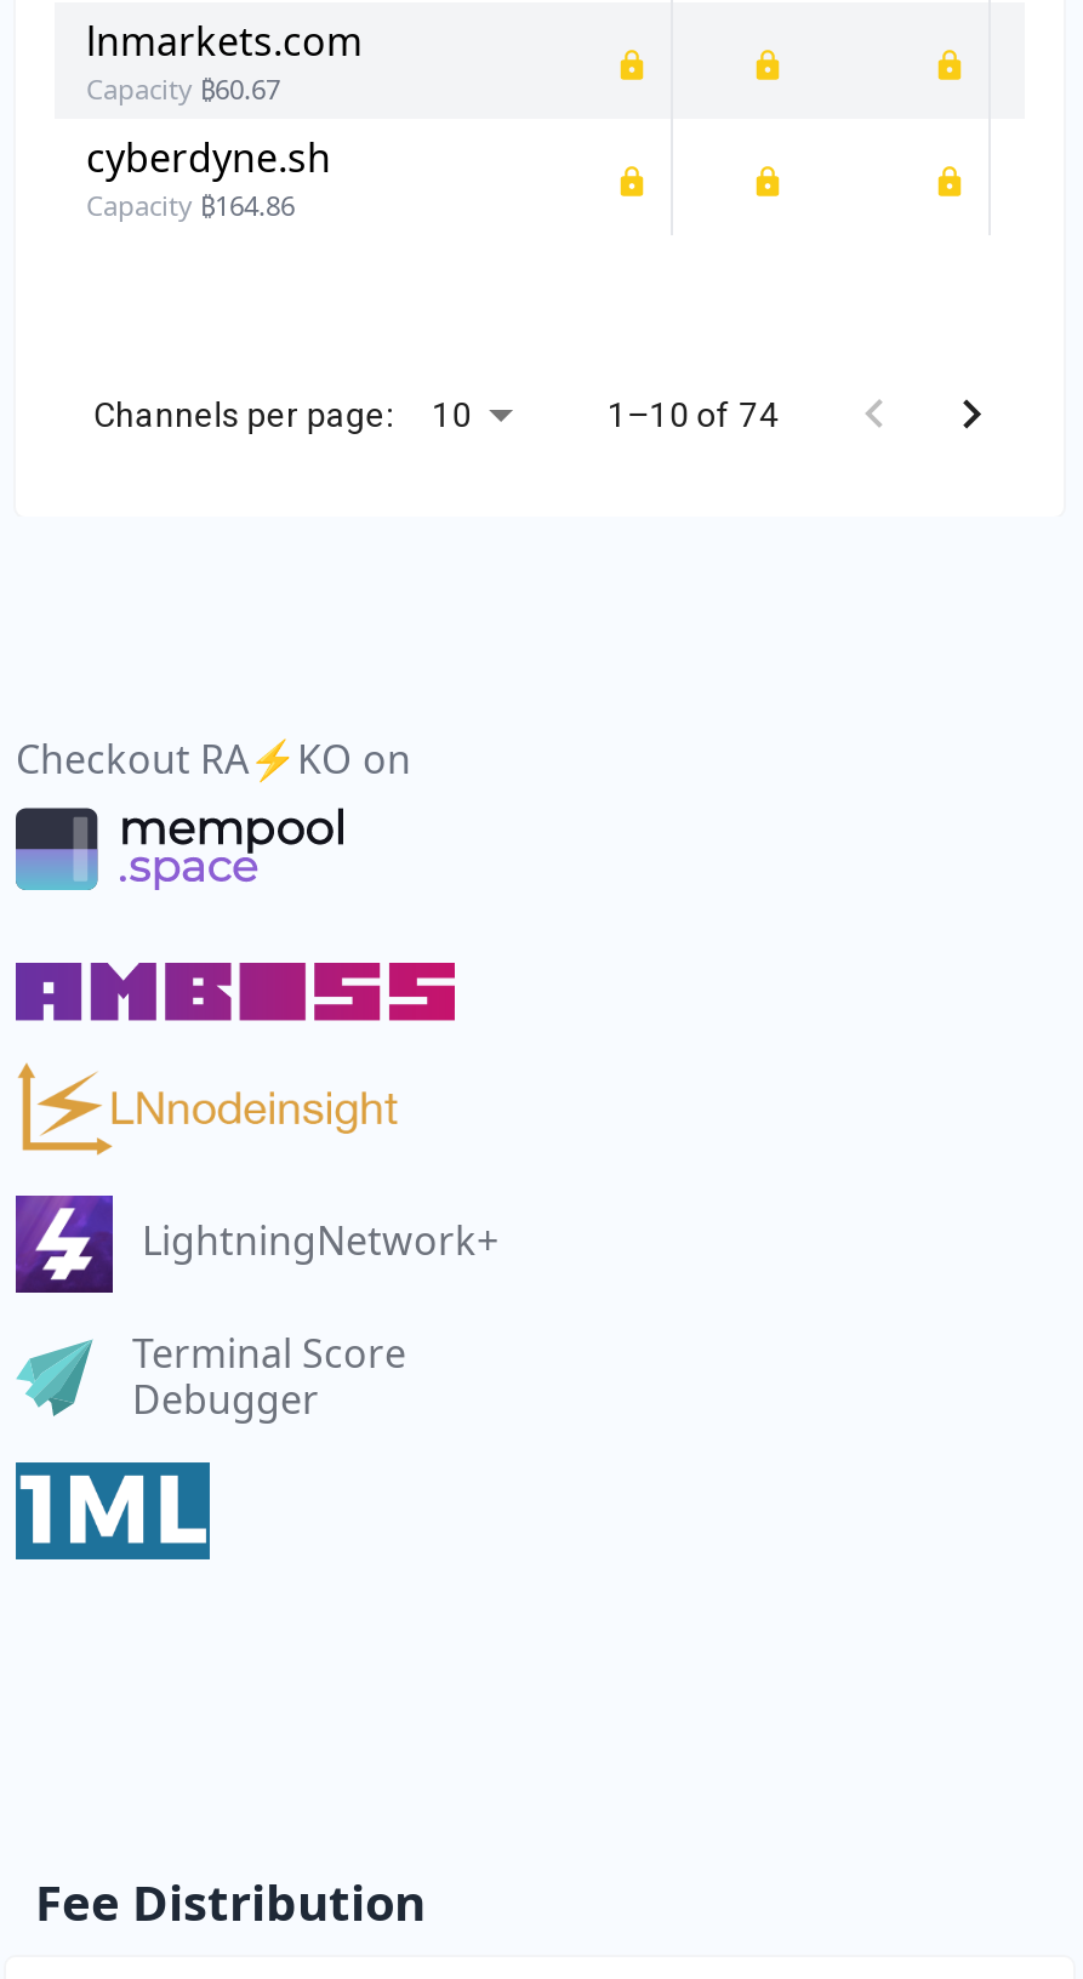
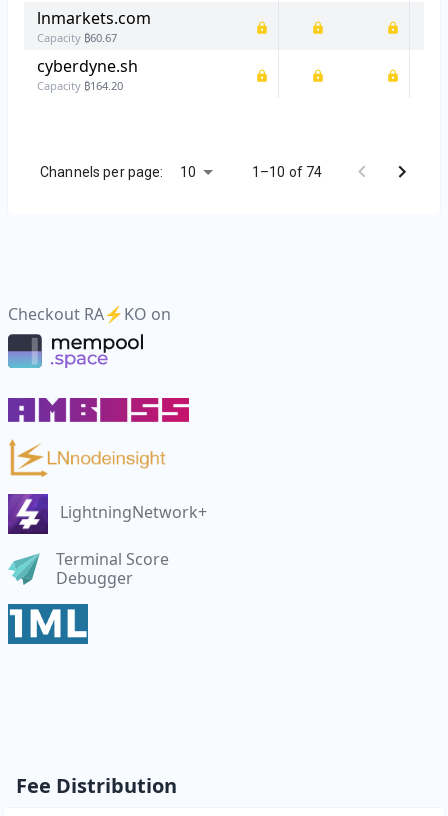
[86,187,295,224] Capacity ₿164.86 -> [37,78,123,93] Capacity ₿164.20

